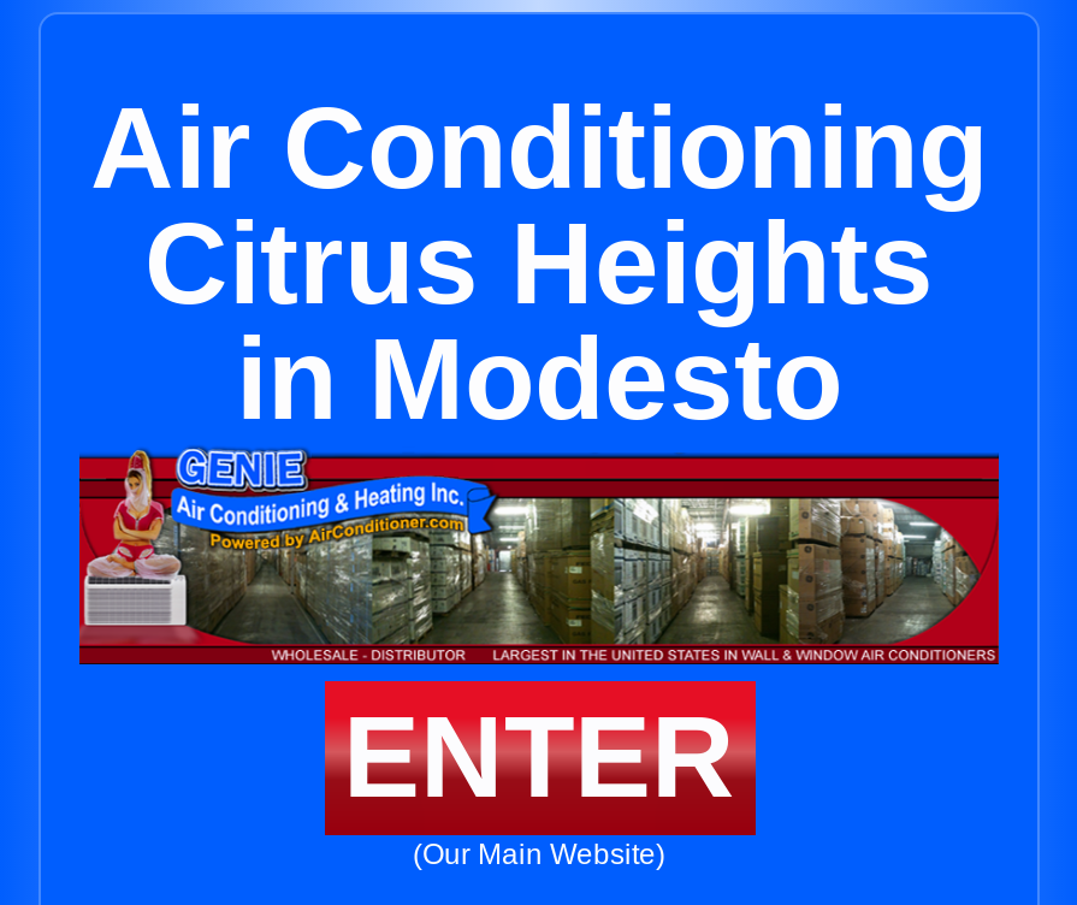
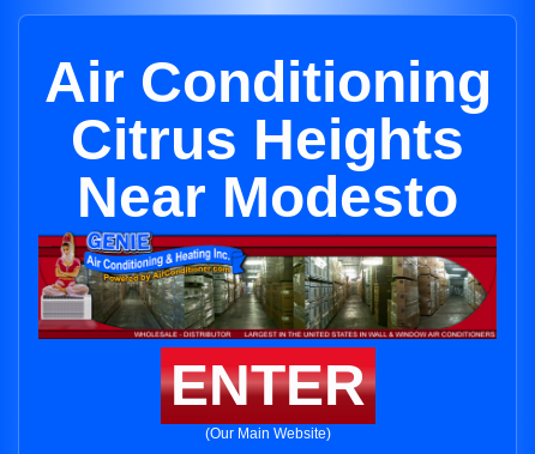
[236,315,842,443] in Modesto -> [77,165,458,229] Near Modesto

